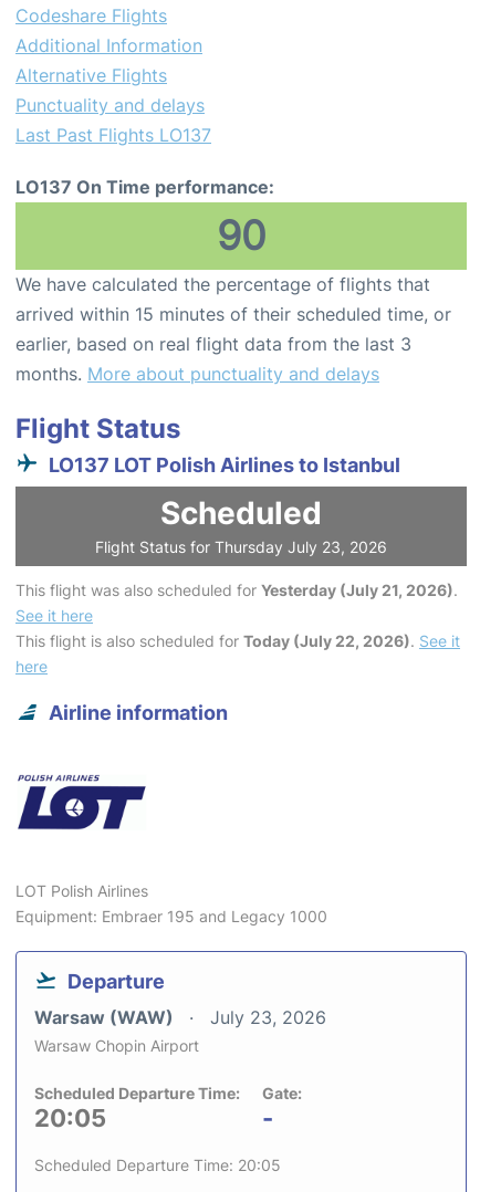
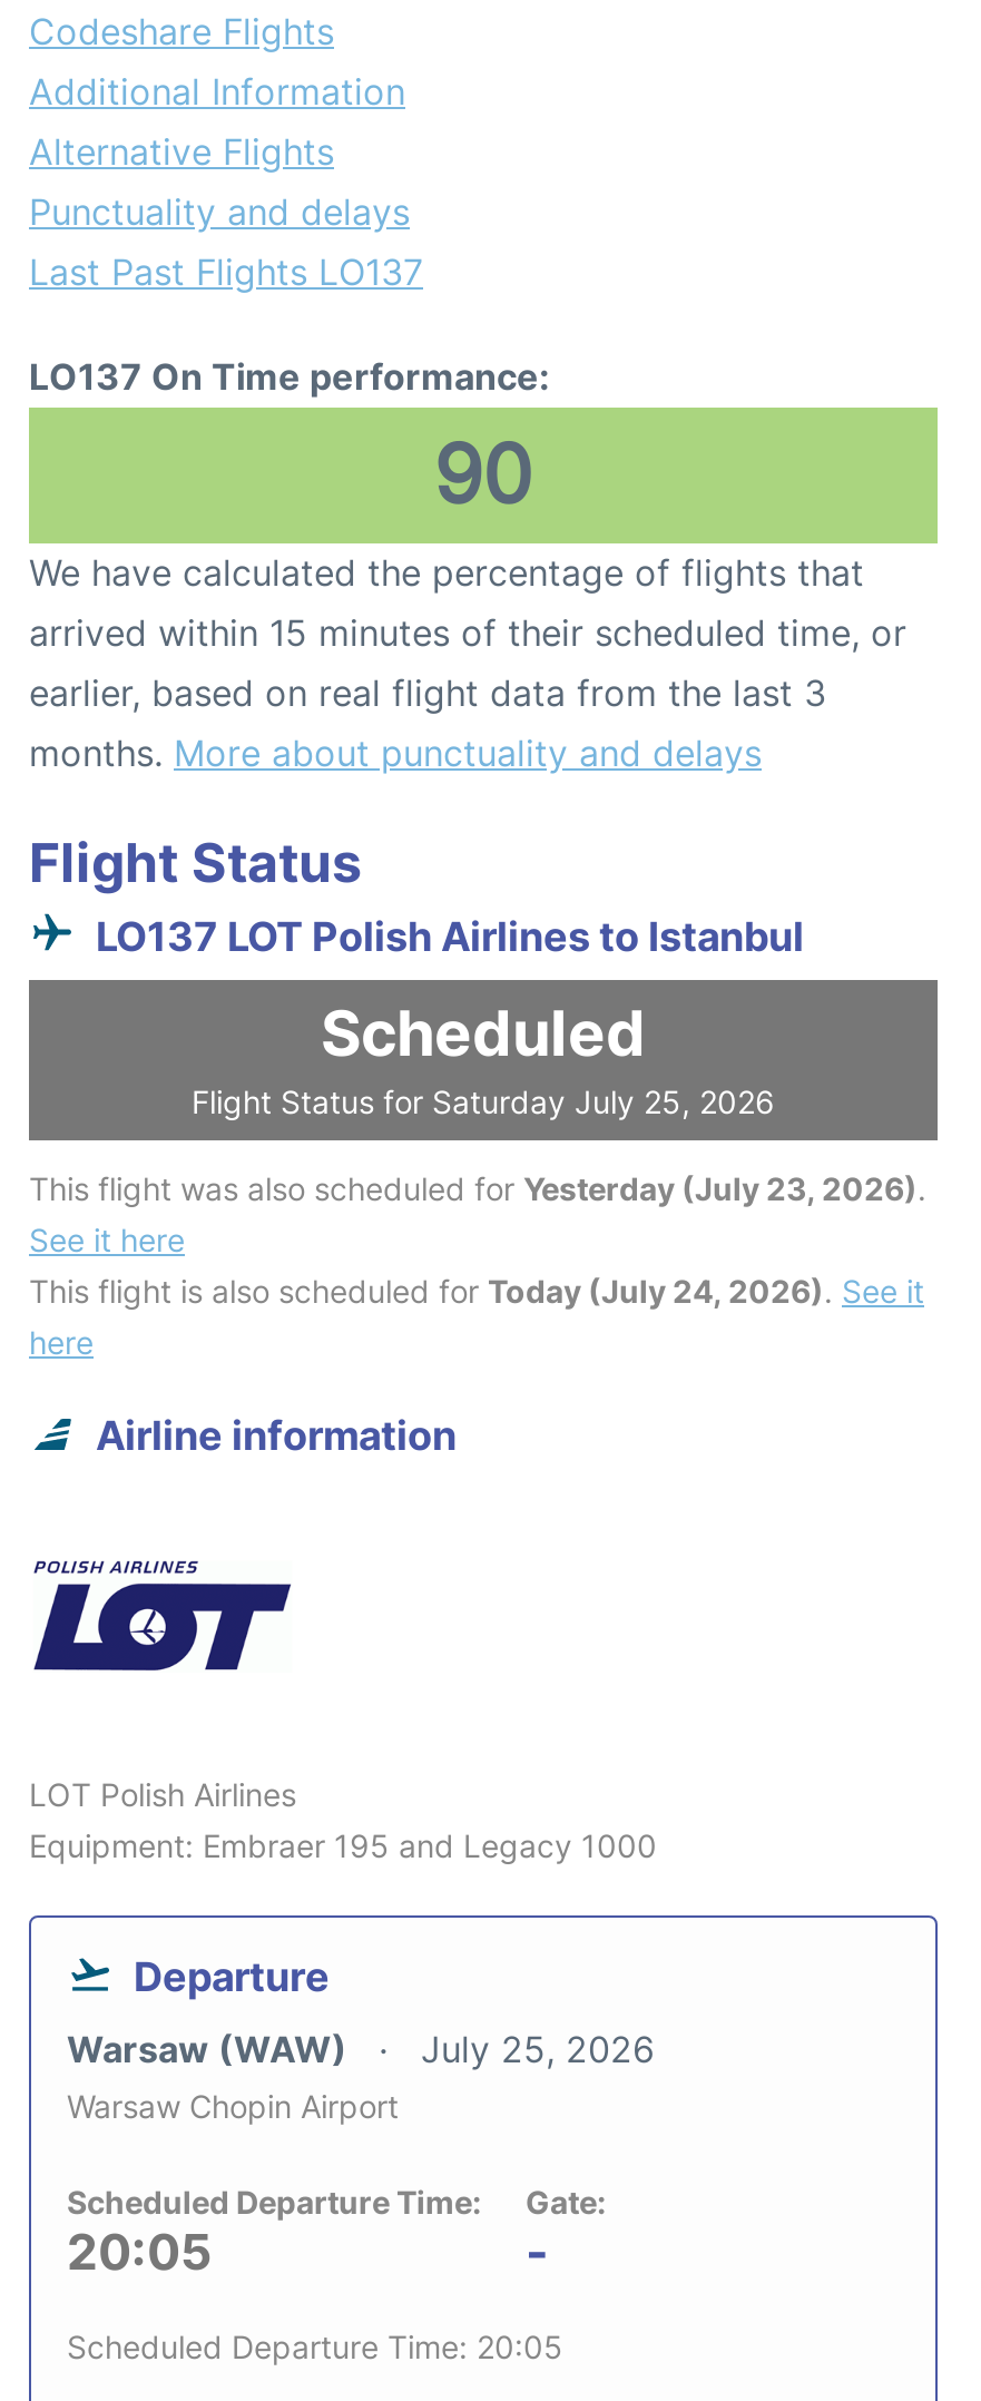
[95,537,387,556] Flight Status for Thursday July 23, 2026 -> [192,1082,775,1120] Flight Status for Saturday July 25, 2026
[15,581,458,599] This flight was also scheduled for Yesterday (July 21, 2026). -> [29,1169,926,1207] This flight was also scheduled for Yesterday (July 23, 2026).
[15,631,460,650] This flight is also scheduled for Today (July 22, 2026). See it -> [29,1272,924,1310] This flight is also scheduled for Today (July 24, 2026). See it
[34,1006,326,1028] Warsaw (WAW) July 23, 2026 -> [67,2027,655,2071] Warsaw (WAW) July 25, 2026

